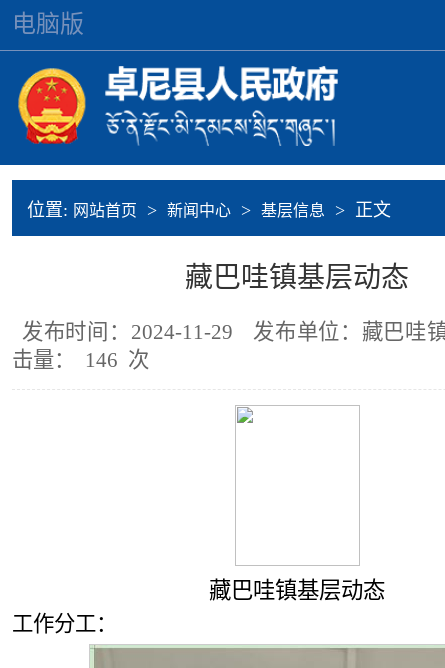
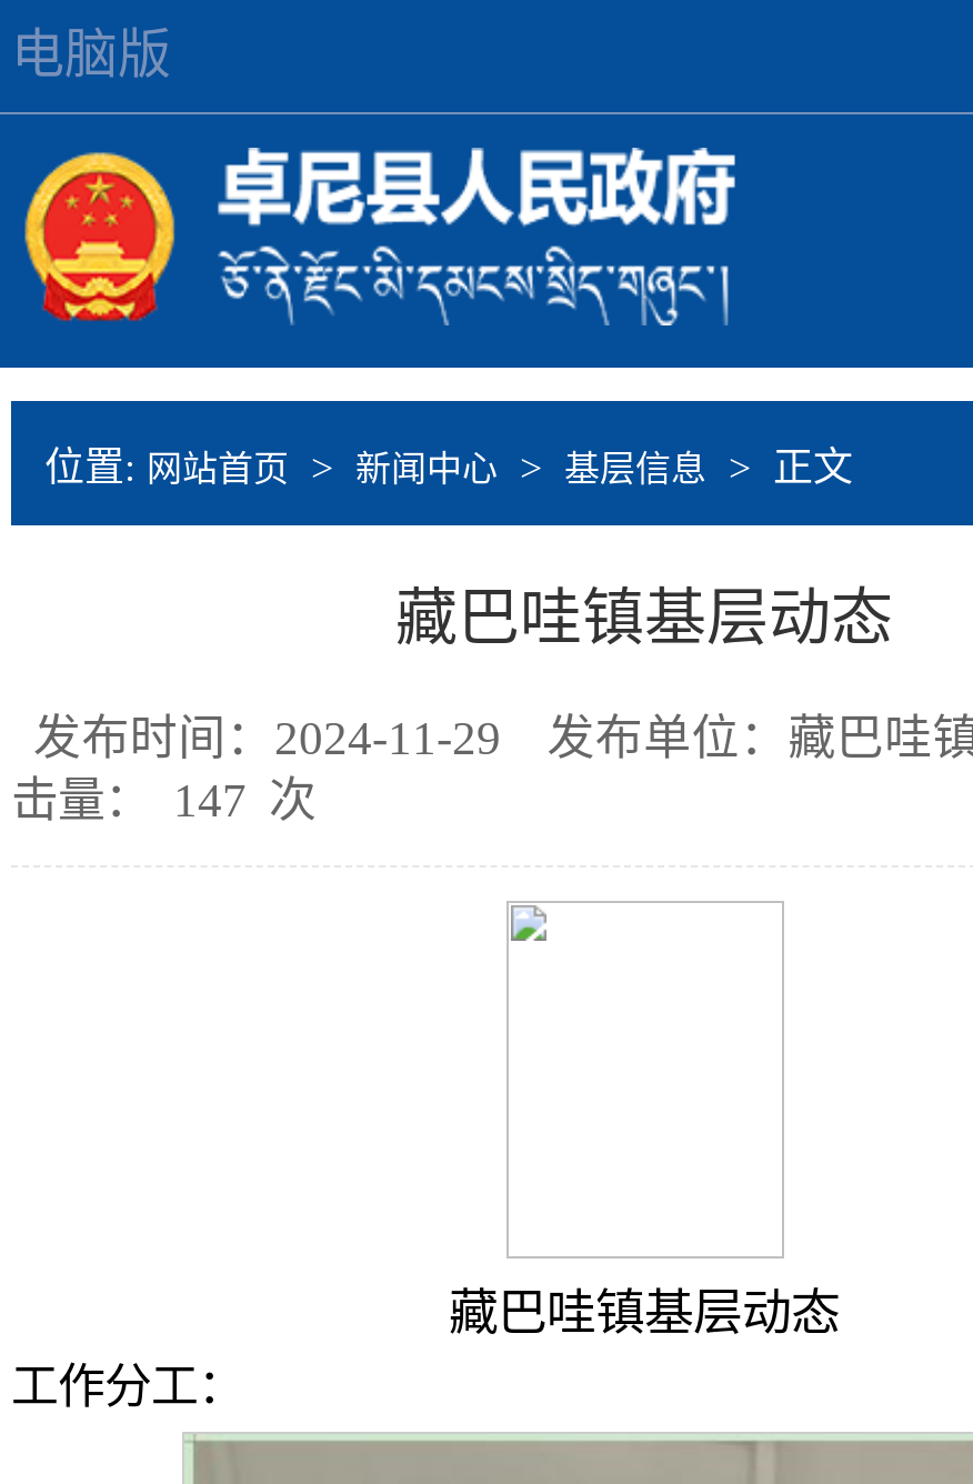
[12,348,149,372] 击量： 146 次 -> [11,774,315,828] 击量： 147 次

